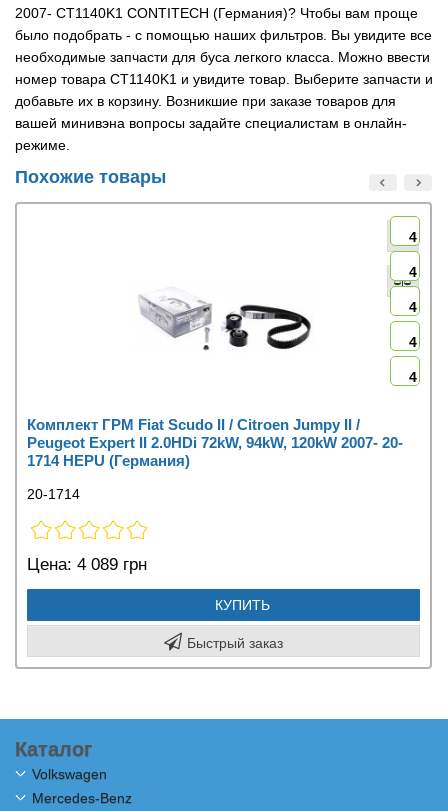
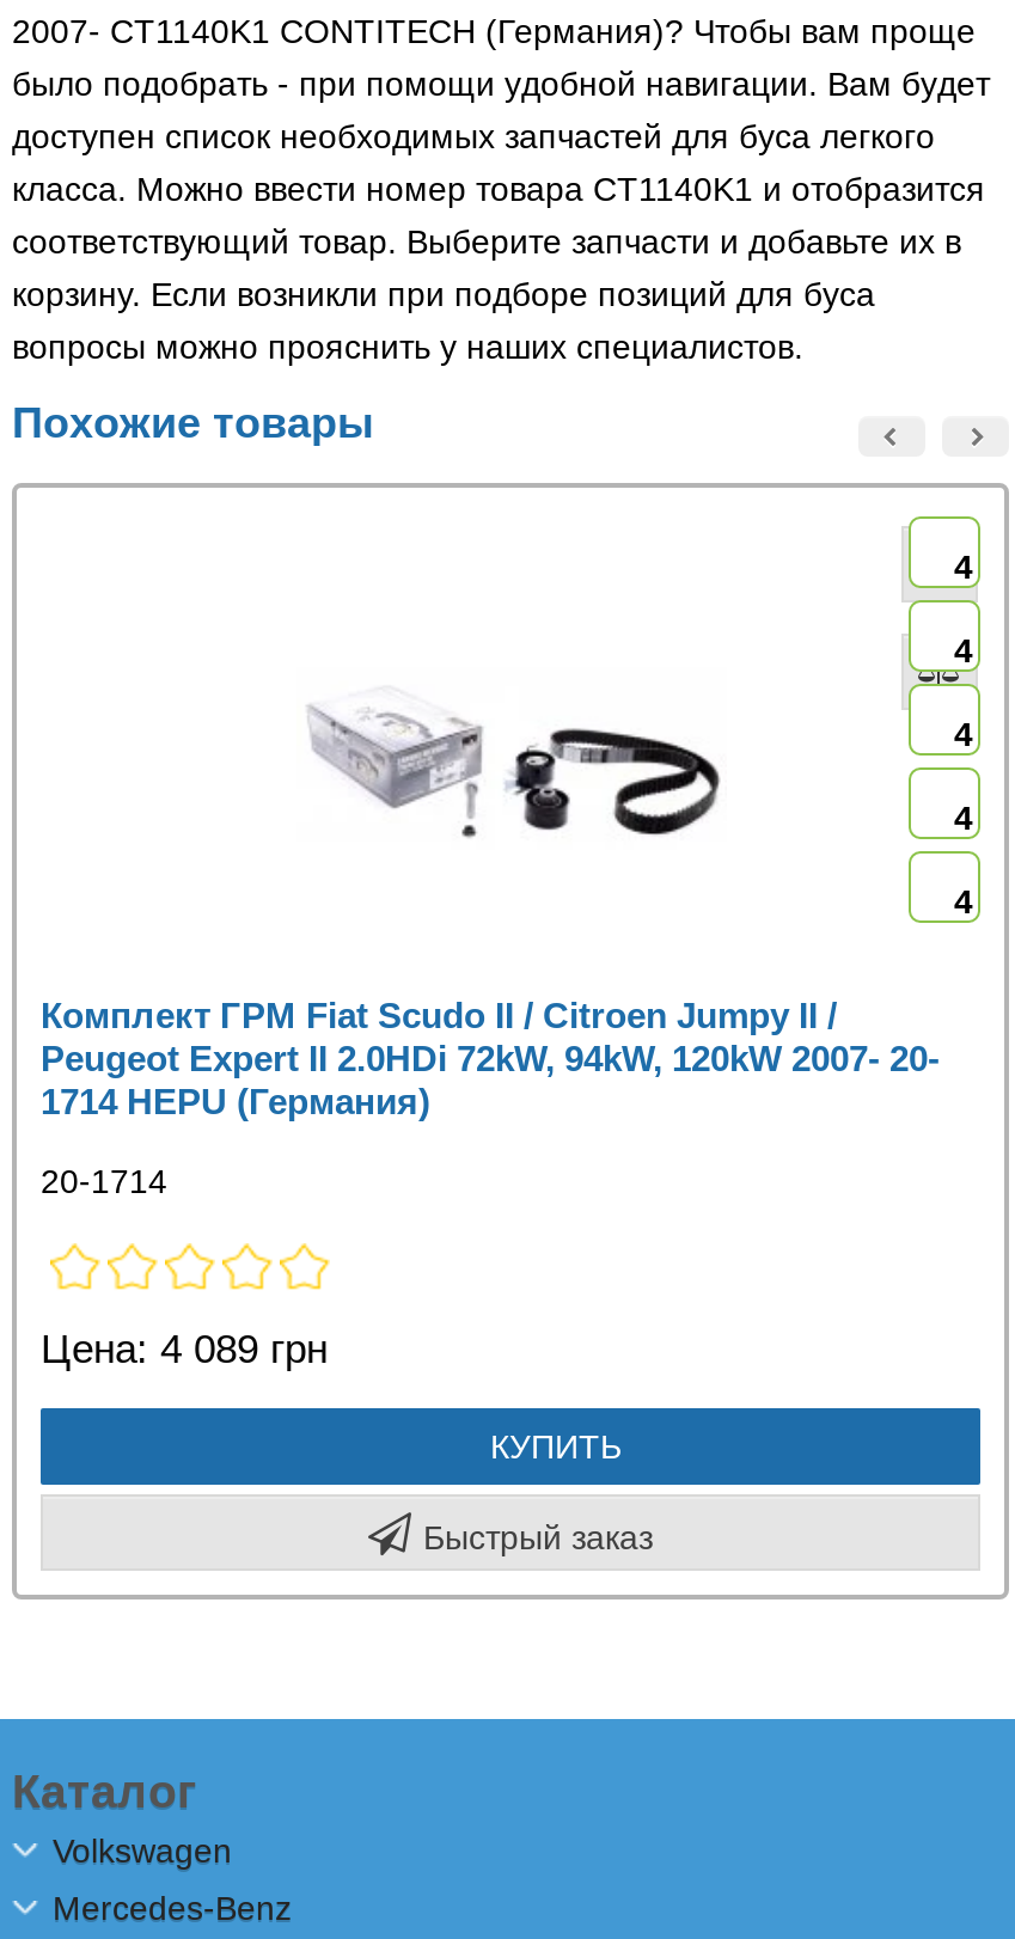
[15,27,433,153] было подобрать - с помощью наших фильтров. Вы увидите все | необходимые запчасти для буса легкого класса. Можно ввести | номер товара CT1140K1 и увидите товар. Выберите запчасти и | добавьте их в корзину. Возникшие при заказе товаров для | вашей минивэна вопросы задайте специалистам в онлайн- | режиме. -> [12,65,990,366] было подобрать - при помощи удобной навигации. Вам будет | доступен список необходимых запчастей для буса легкого | класса. Можно ввести номер товара CT1140K1 и отобразится | соответствующий товар. Выберите запчасти и добавьте их в | корзину. Если возникли при подборе позиций для буса | вопросы можно прояснить у наших специалистов.

